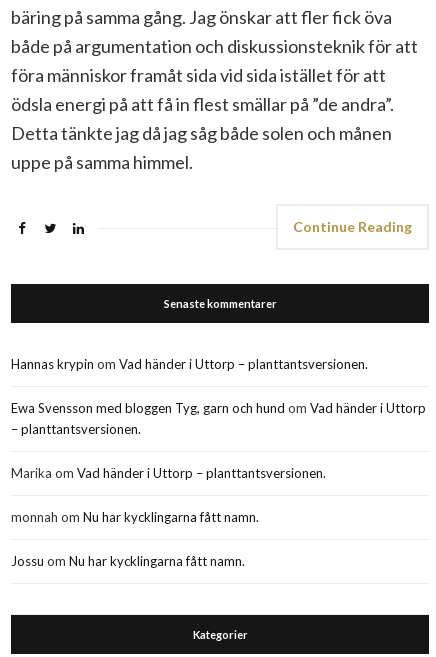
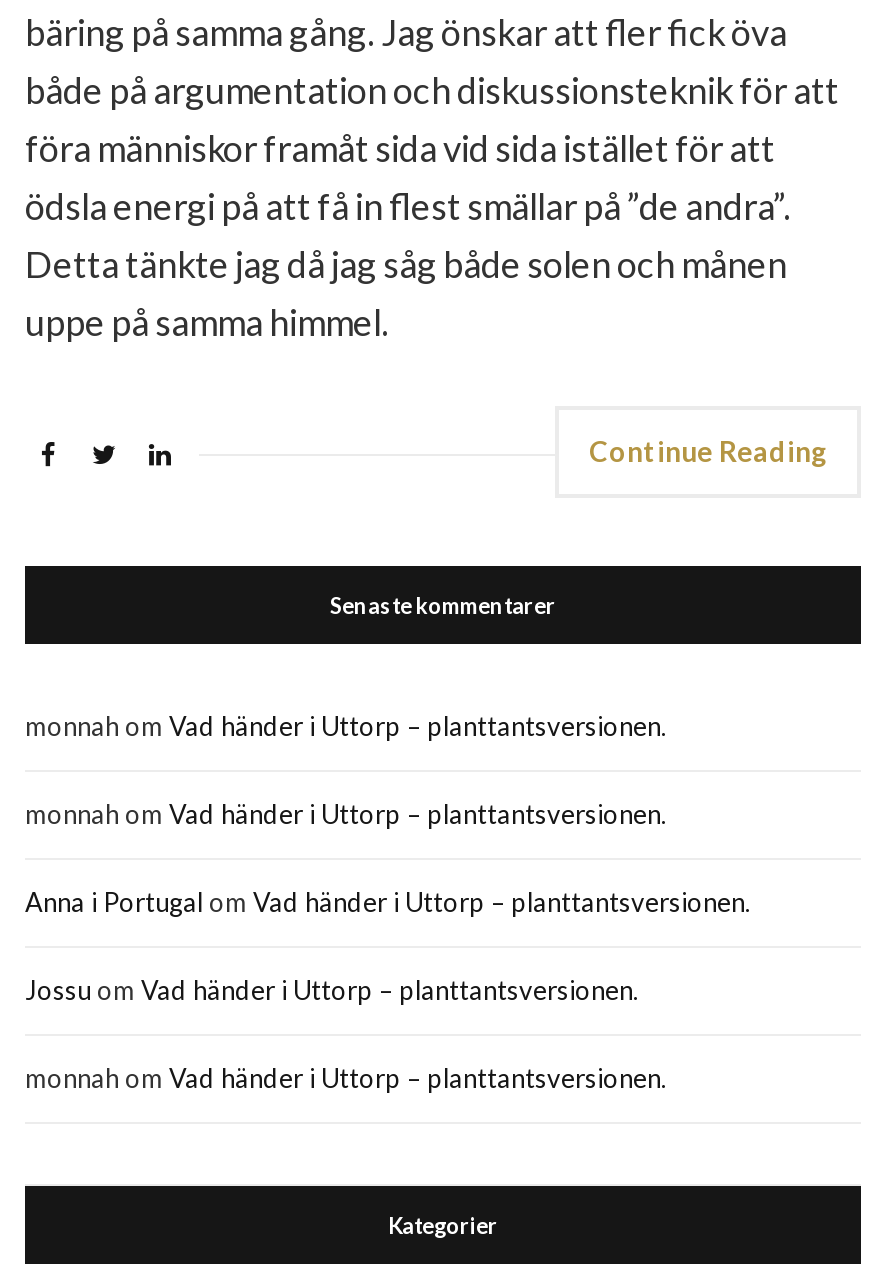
[11,356,368,372] Hannas krypin om Vad händer i Uttorp – planttantsversionen. -> [25,709,667,741] monnah om Vad händer i Uttorp – planttantsversionen.
[11,400,426,437] Ewa Svensson med bloggen Tyg, garn och hund om Vad händer i Uttorp | – planttantsversionen. -> [25,797,667,829] monnah om Vad händer i Uttorp – planttantsversionen.
[11,465,326,481] Marika om Vad händer i Uttorp – planttantsversionen. -> [25,885,751,917] Anna i Portugal om Vad händer i Uttorp – planttantsversionen.
[11,509,259,525] monnah om Nu har kycklingarna fått namn. -> [25,973,639,1005] Jossu om Vad händer i Uttorp – planttantsversionen.
[11,553,245,569] Jossu om Nu har kycklingarna fått namn. -> [25,1061,667,1093] monnah om Vad händer i Uttorp – planttantsversionen.

